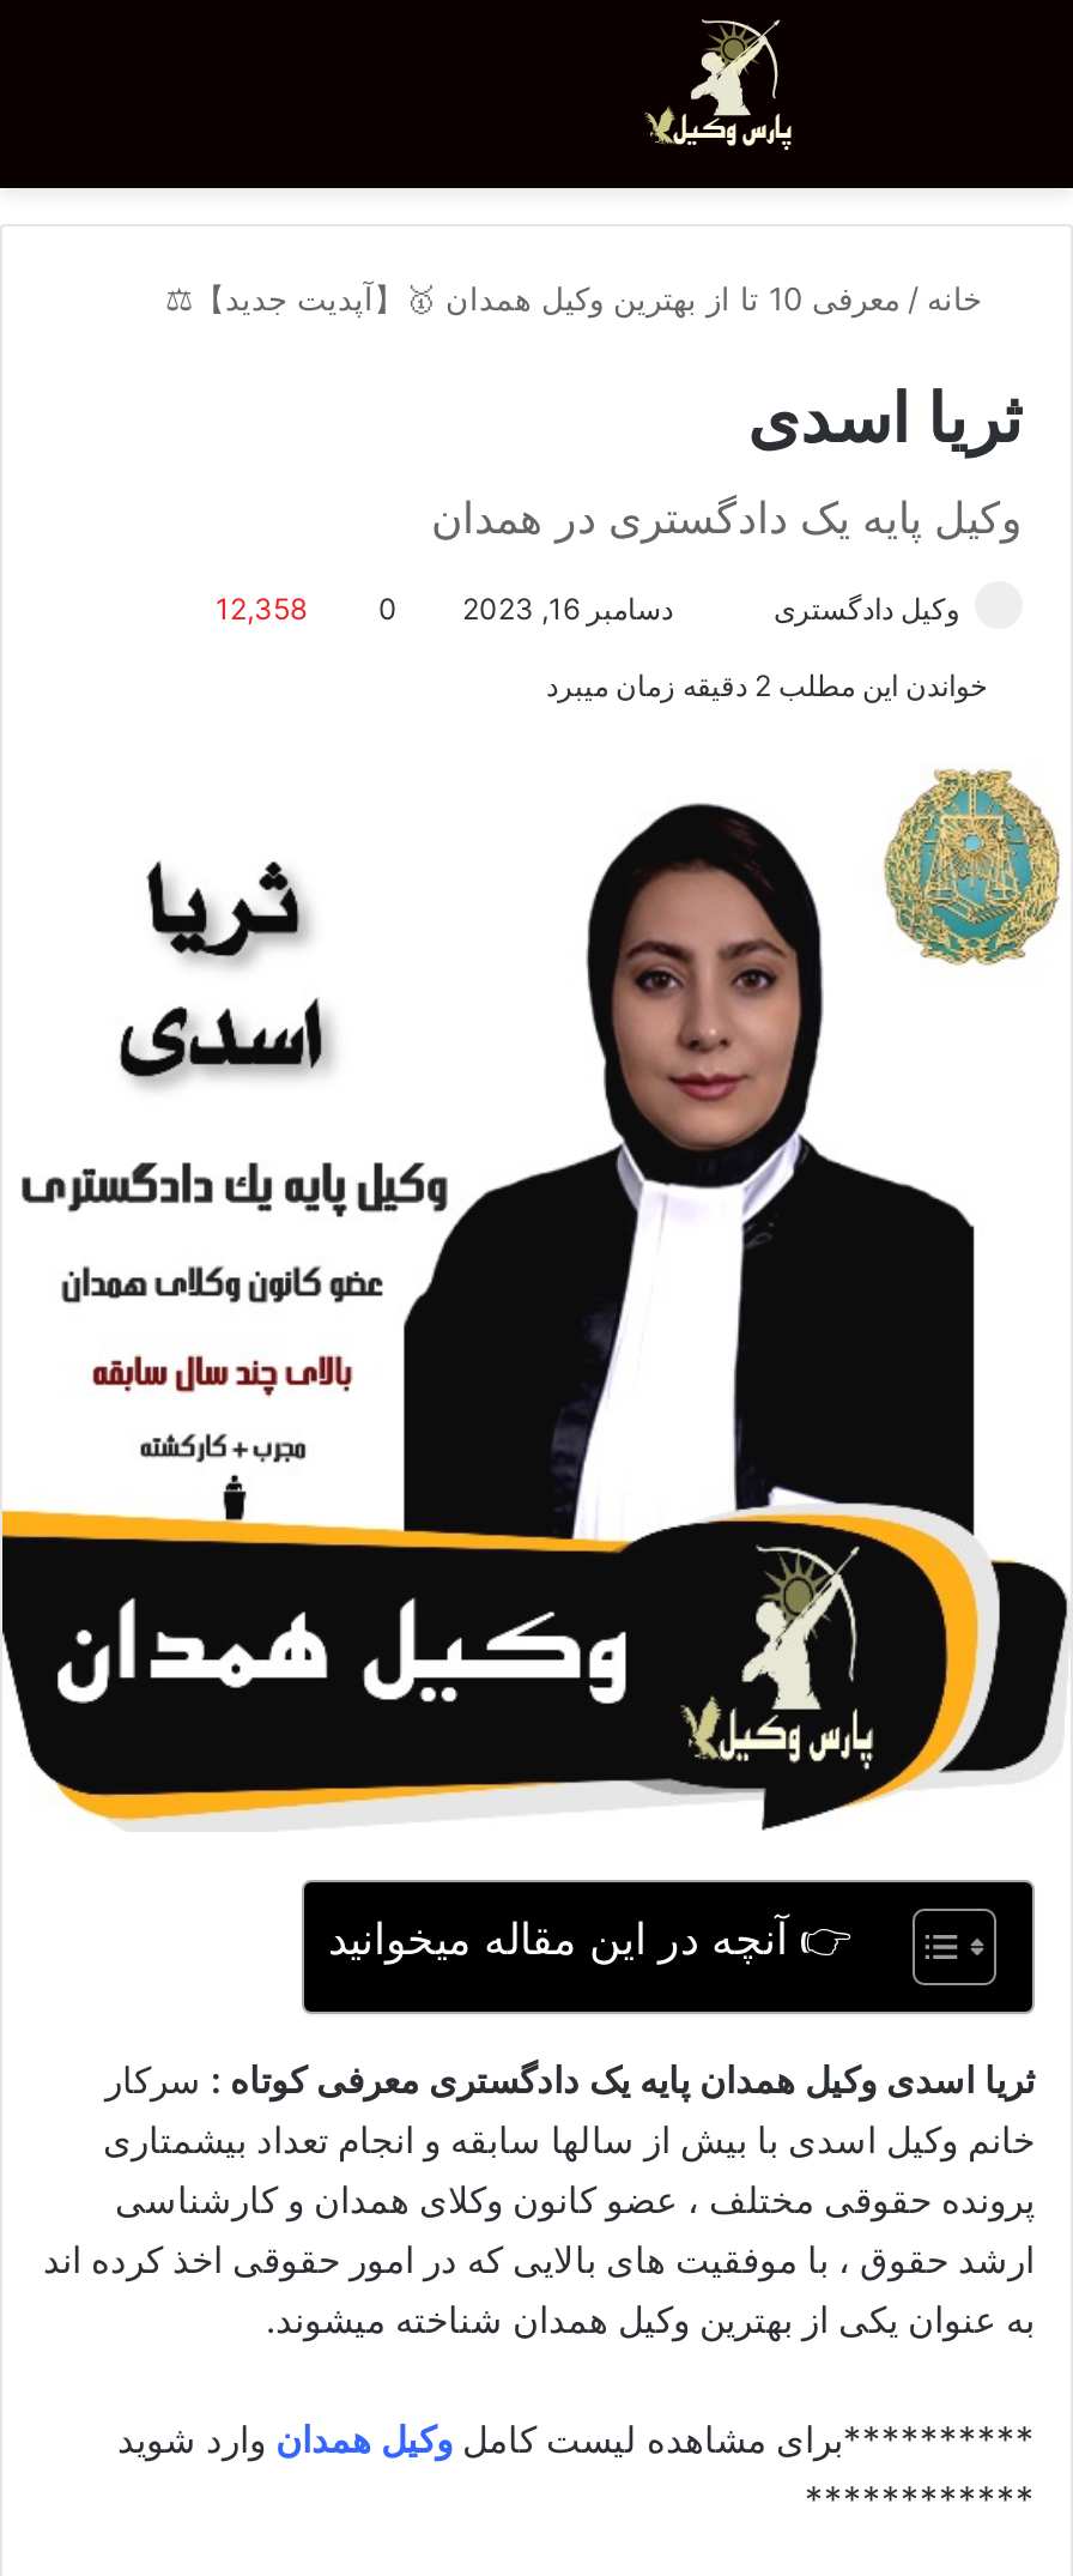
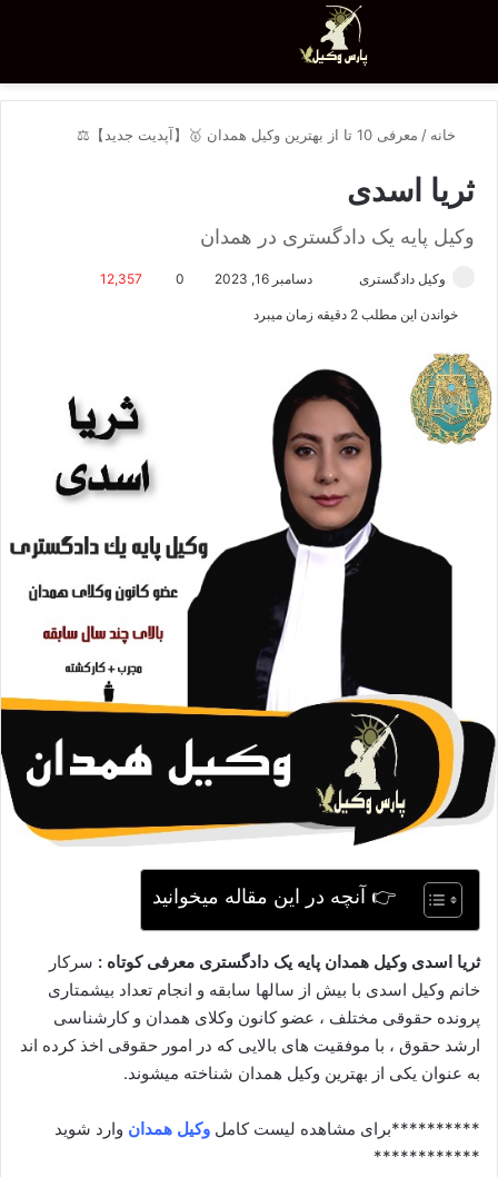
[216,591,398,627] 12,358 0 -> [100,270,185,287] 12,357 0

